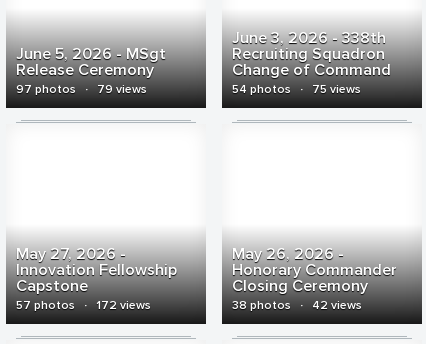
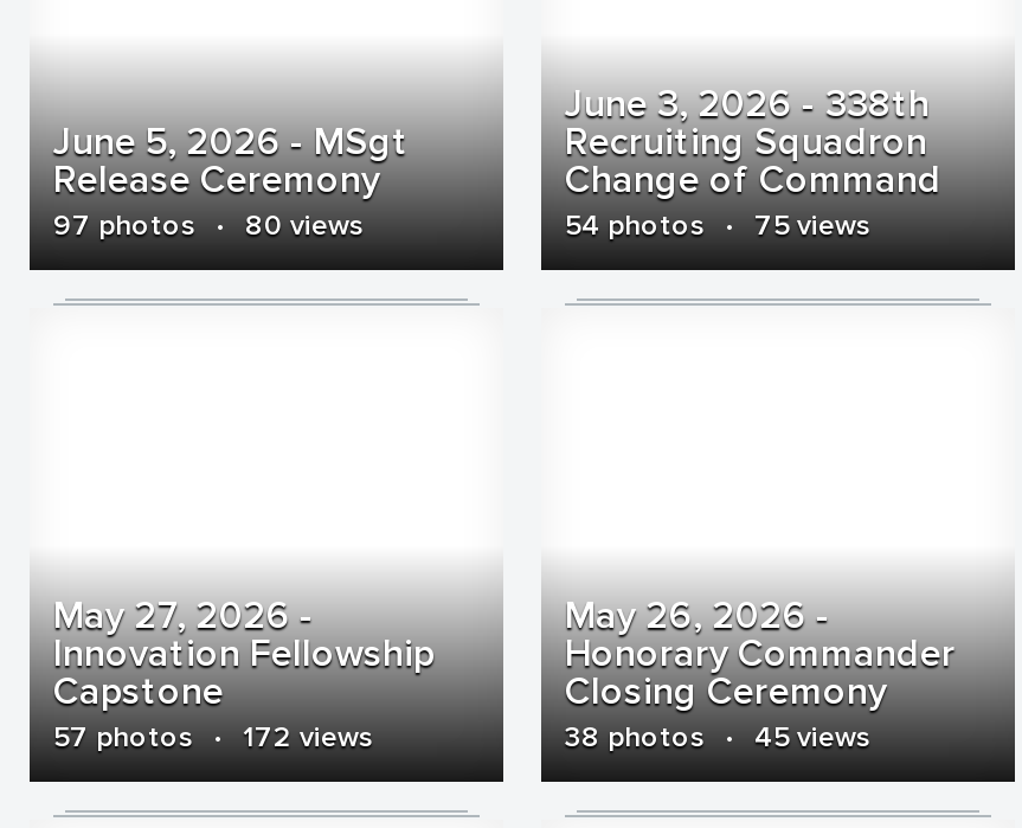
[16,82,147,97] 97 photos · 79 views -> [53,208,364,244] 97 photos · 80 views
[232,298,362,313] 38 photos · 42 views -> [565,720,870,756] 38 photos · 45 views

